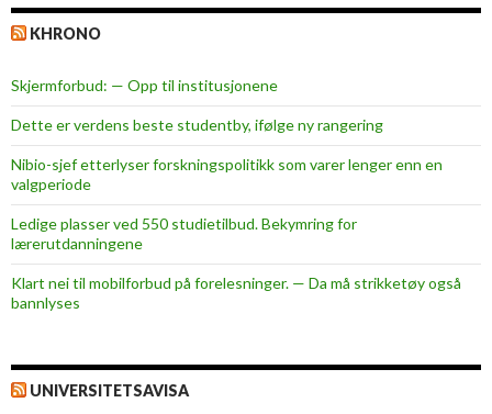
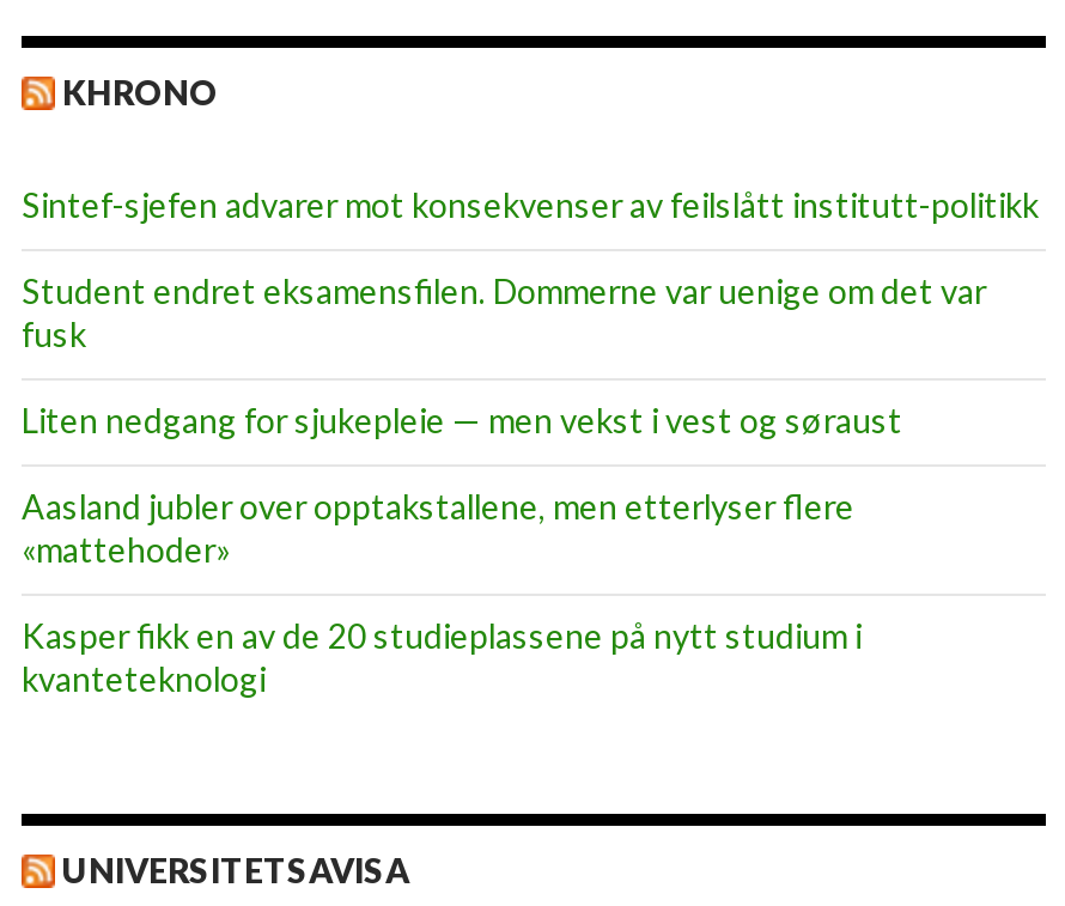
[11,76,278,94] Skjermforbud: — Opp til institusjonene -> [22,184,1039,225] Sintef-sjefen advarer mot konsekvenser av feilslått institutt-politikk
[11,115,383,134] Dette er verdens beste studentby, ifølge ny rangering -> [22,270,986,354] Student endret eksamensfilen. Dommerne var uenige om det var | fusk
[11,155,443,193] Nibio-sjef etterlyser forskningspolitikk som varer lenger enn en | valgperiode -> [22,400,902,440] Liten nedgang for sjukepleie — men vekst i vest og søraust
[11,214,357,253] Ledige plasser ved 550 studietilbud. Bekymring for | lærerutdanningene -> [22,486,854,570] Aasland jubler over opptakstallene, men etterlyser flere | «mattehoder»
[11,273,461,312] Klart nei til mobilforbud på forelesninger. — Da må strikketøy også | bannlyses -> [22,615,862,699] Kasper fikk en av de 20 studieplassene på nytt studium i | kvanteteknologi

